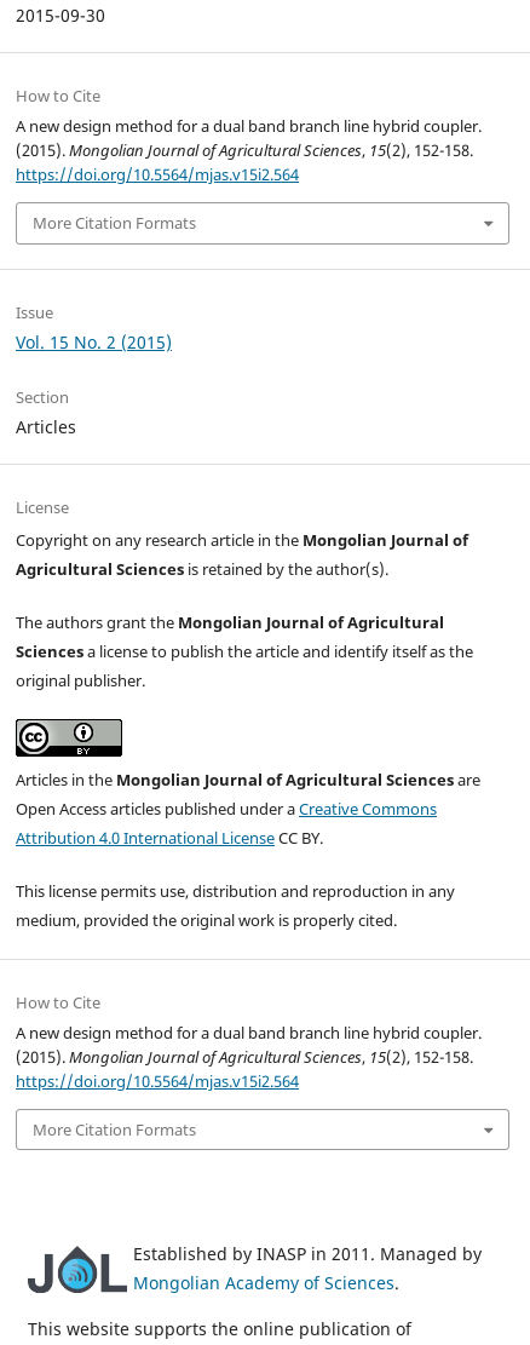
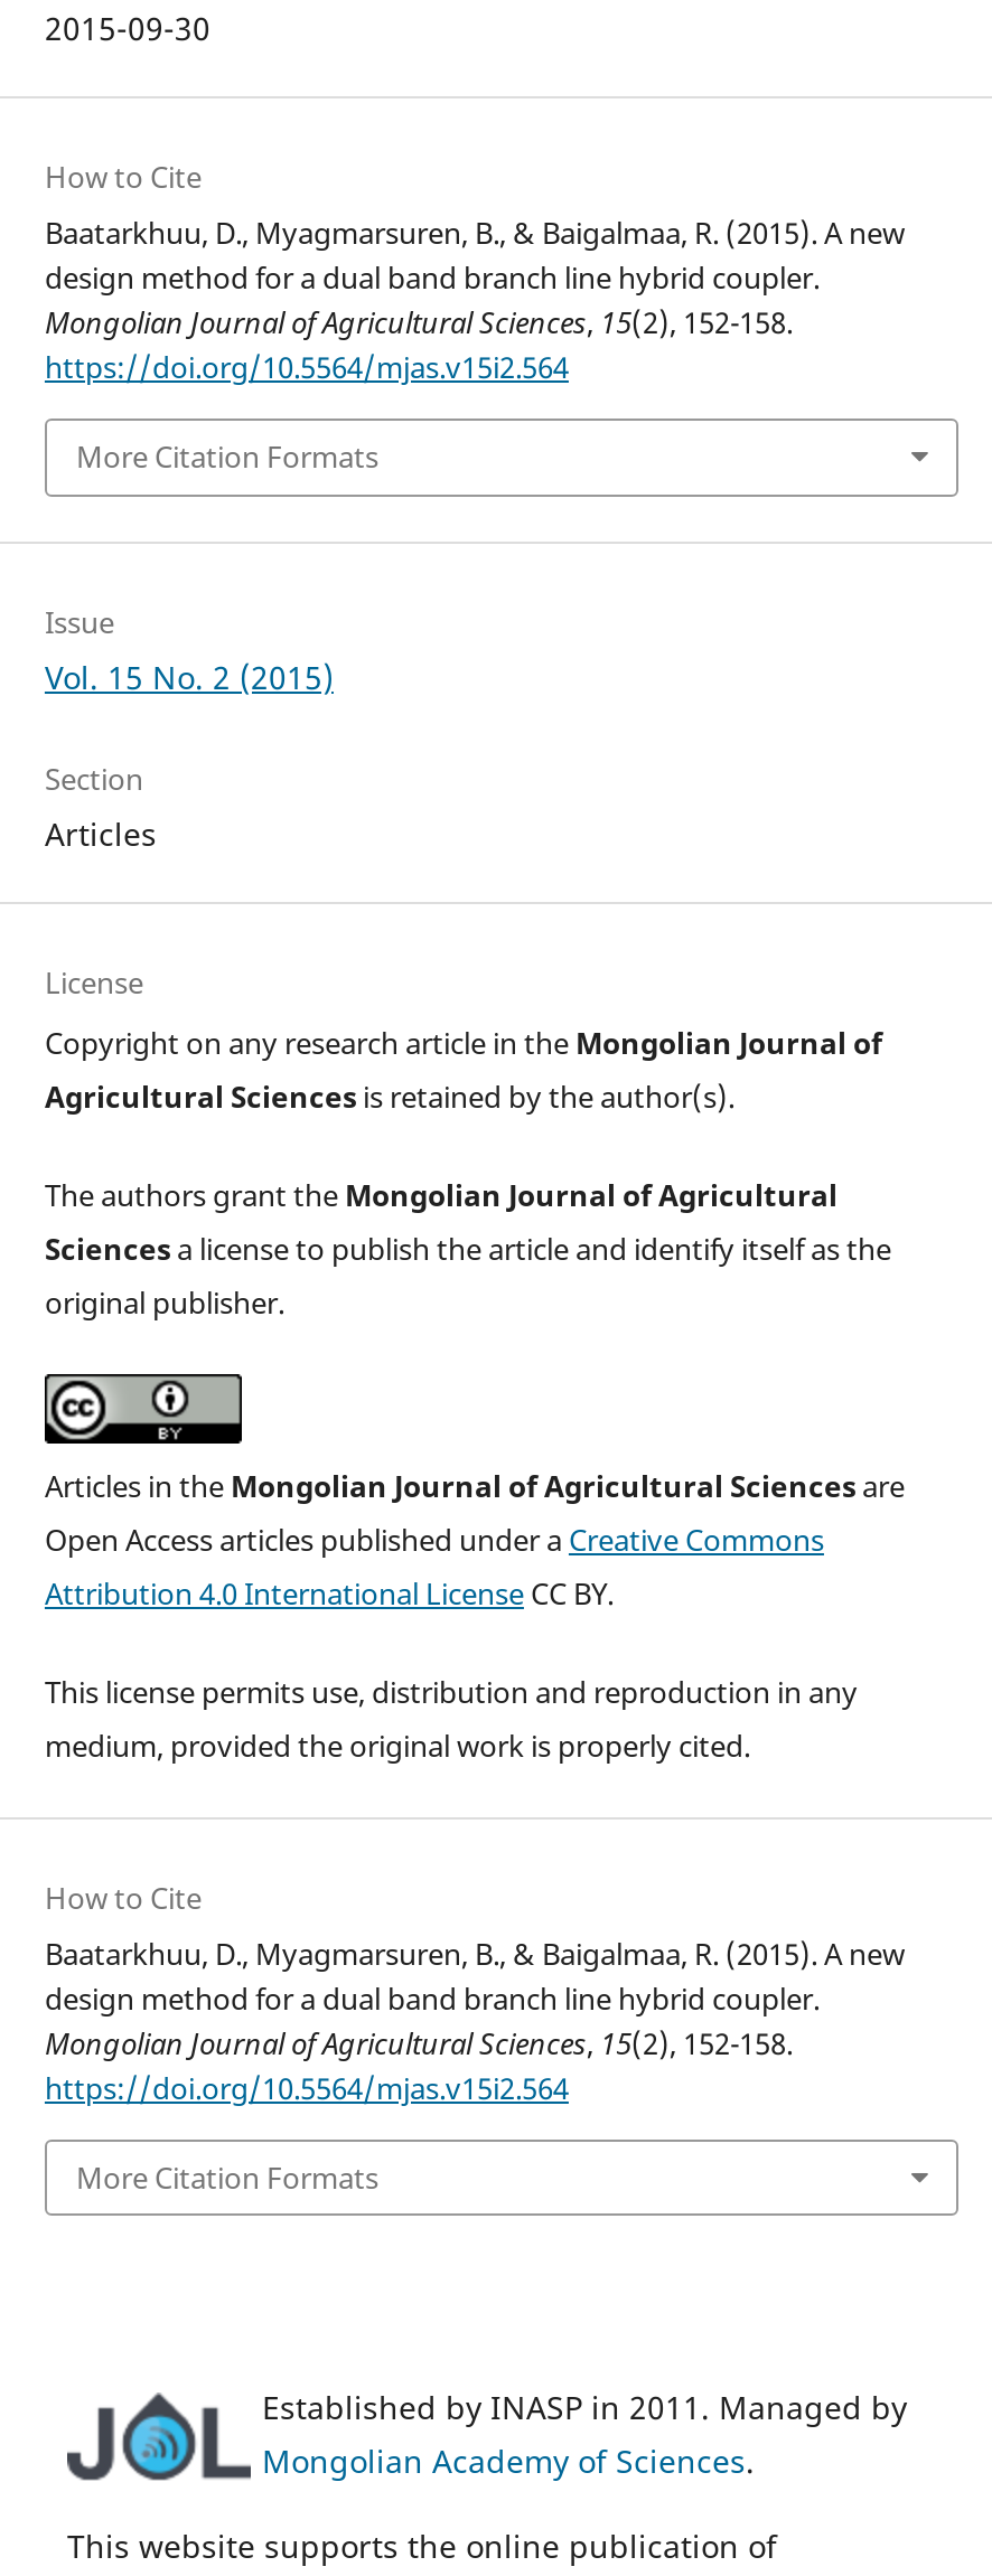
[16,115,482,161] A new design method for a dual band branch line hybrid coupler. | (2015).Mongolian Journal of Agricultural Sciences, 15(2), 152-158. -> [45,213,905,343] Baatarkhuu, D., Myagmarsuren, B., & Baigalmaa, R. (2015). A new | design method for a dual band branch line hybrid coupler. | Mongolian Journal of Agricultural Sciences, 15(2), 152-158.
[16,1022,482,1068] A new design method for a dual band branch line hybrid coupler. | (2015). Mongolian Journal of Agricultural Sciences, 15(2), 152-158. -> [45,1933,905,2063] Baatarkhuu, D., Myagmarsuren, B., & Baigalmaa, R. (2015). A new | design method for a dual band branch line hybrid coupler. | Mongolian Journal of Agricultural Sciences, 15(2), 152-158.

